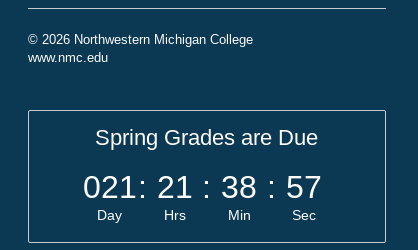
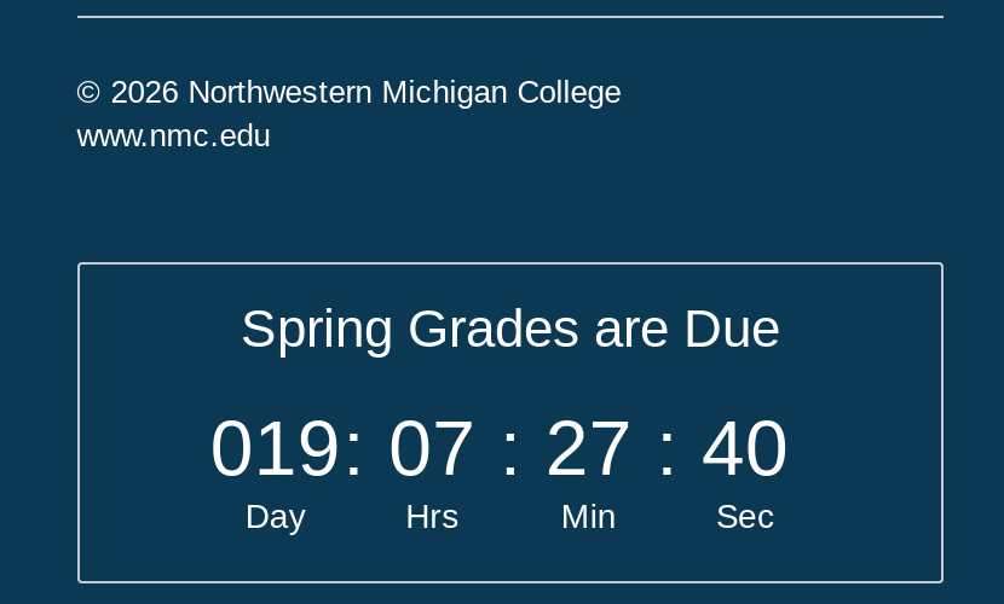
[83,169,137,205] 021 -> [210,404,341,491] 019
[138,169,193,205] : 21 -> [343,404,476,491] : 07
[202,169,257,205] : 38 -> [500,404,632,491] : 27
[267,169,322,205] : 57 -> [656,404,789,491] : 40

